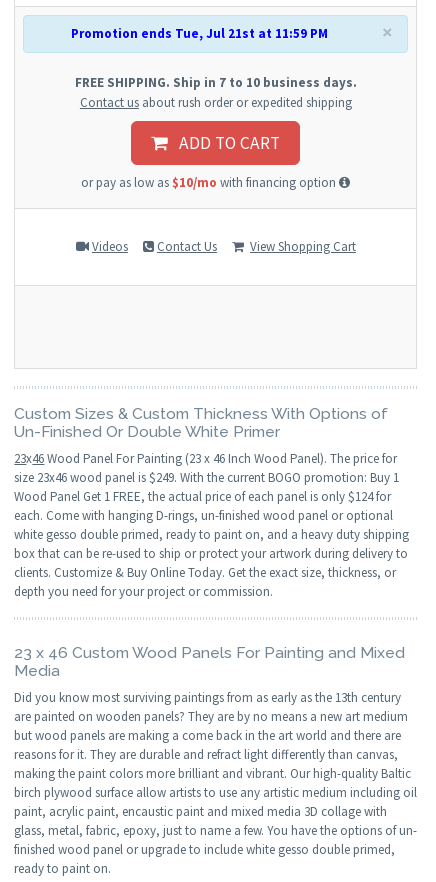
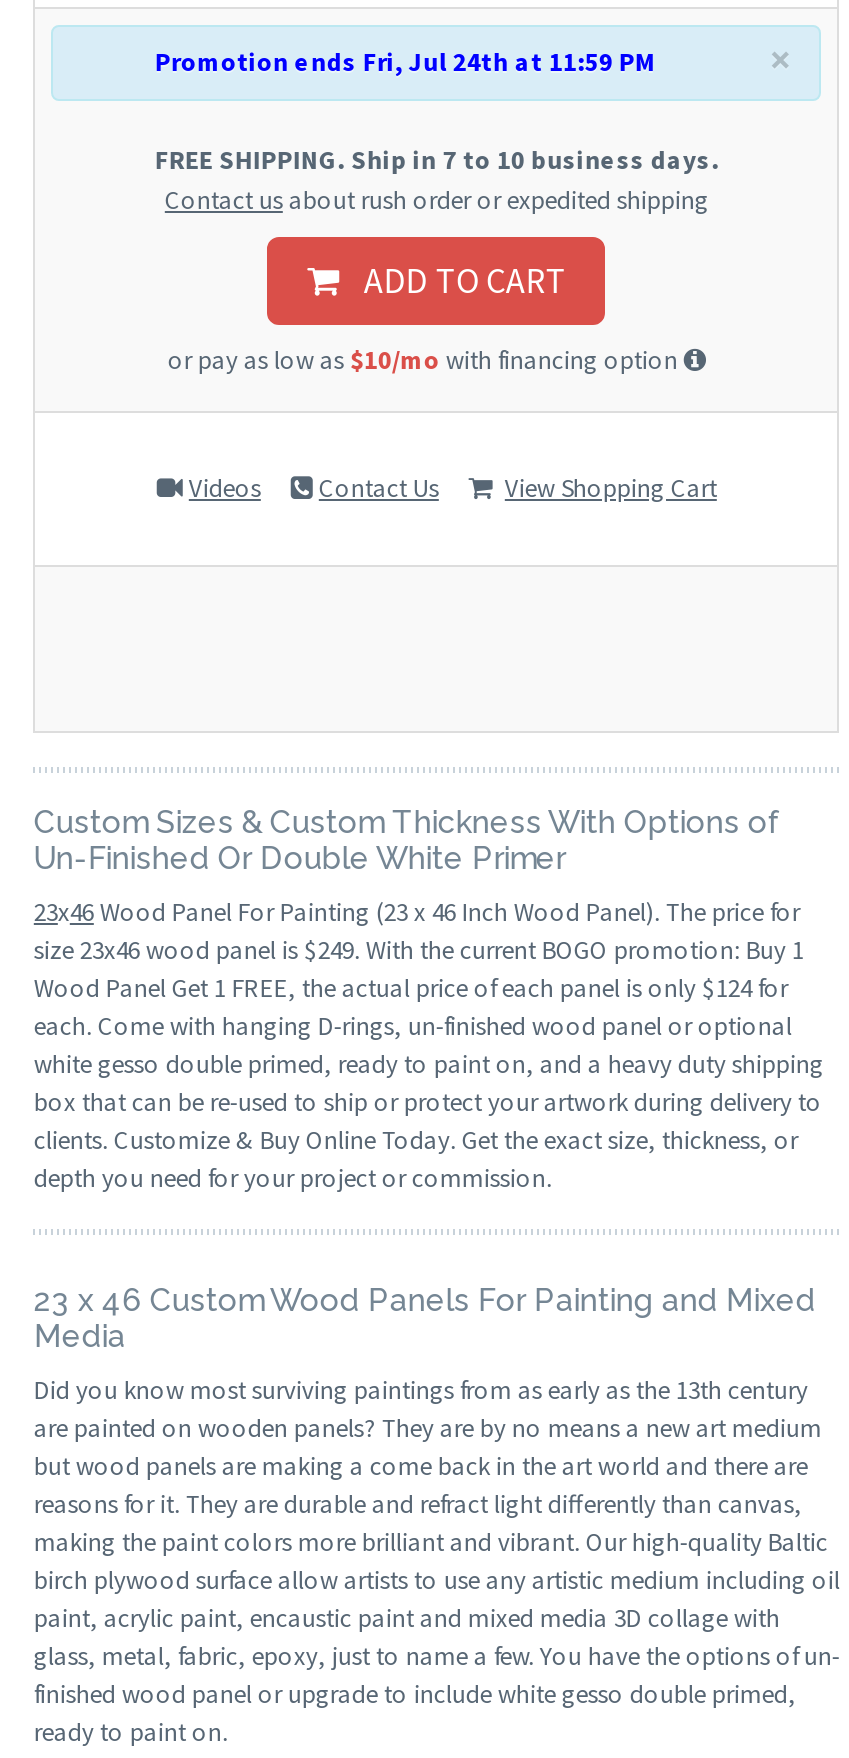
[71,25,328,42] Promotion ends Tue, Jul 21st at 11:59 PM -> [155,46,655,80] Promotion ends Fri, Jul 24th at 11:59 PM

